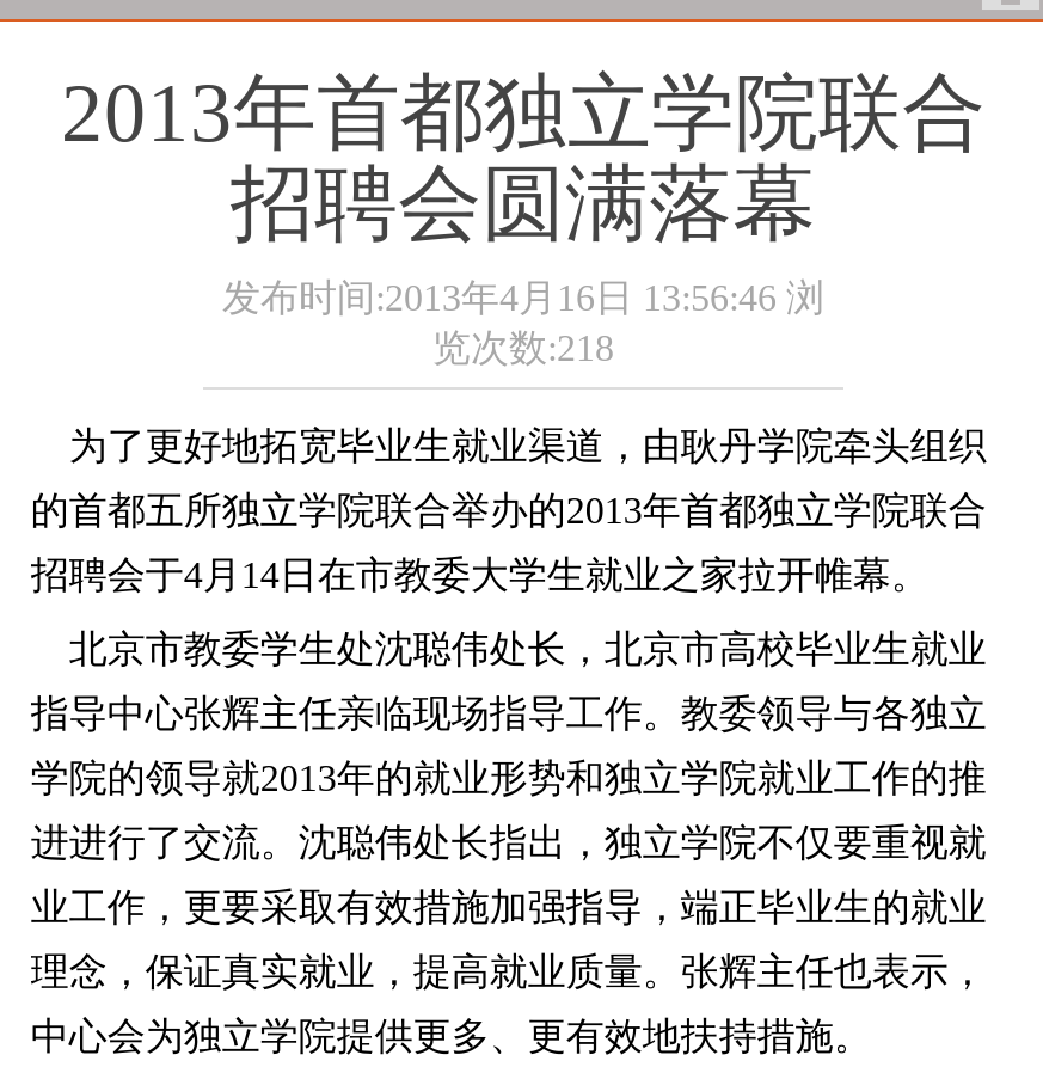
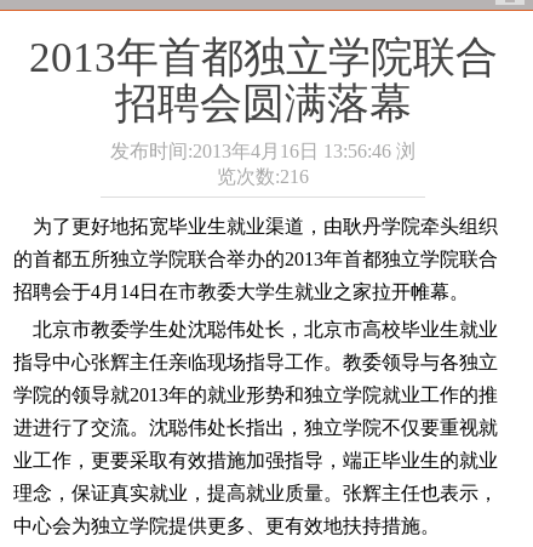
[432,329,614,369] 览次数:218 -> [217,167,309,187] 览次数:216

